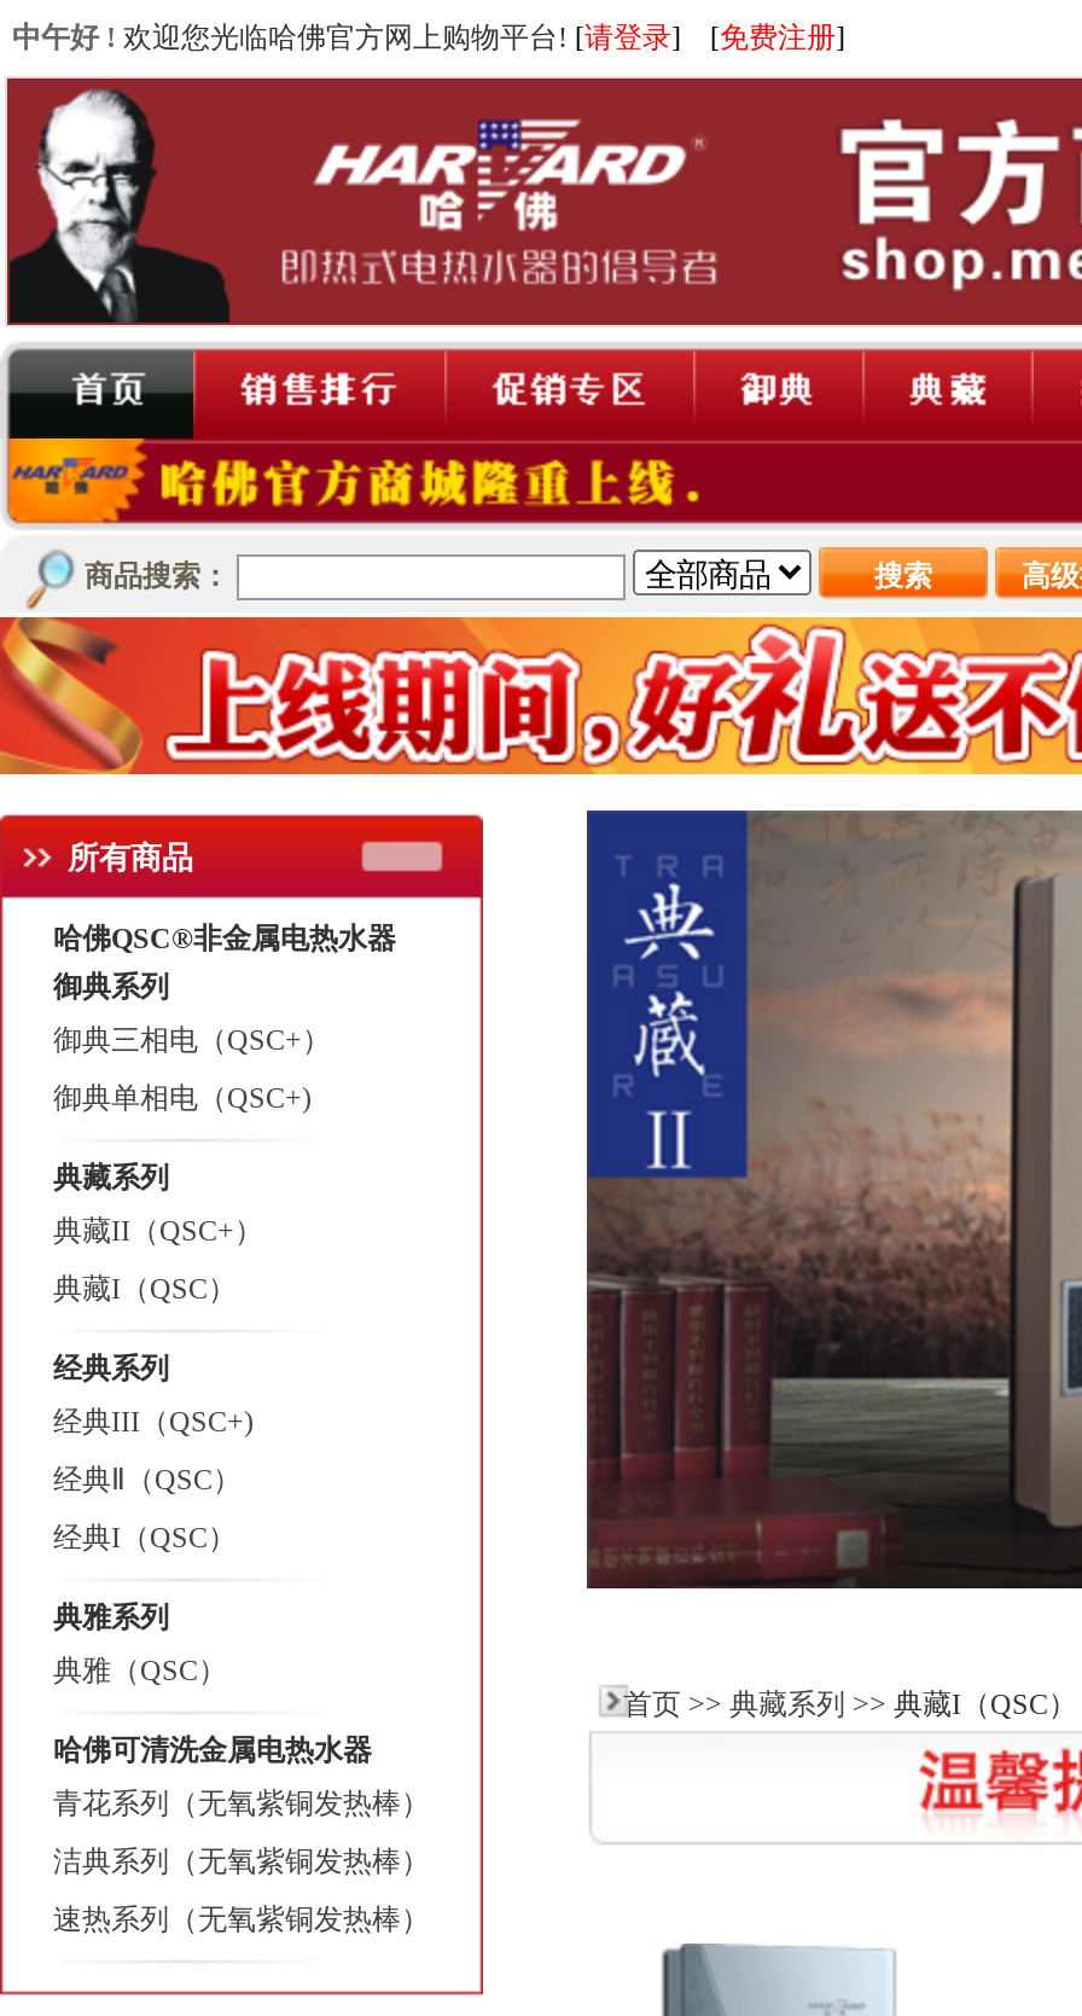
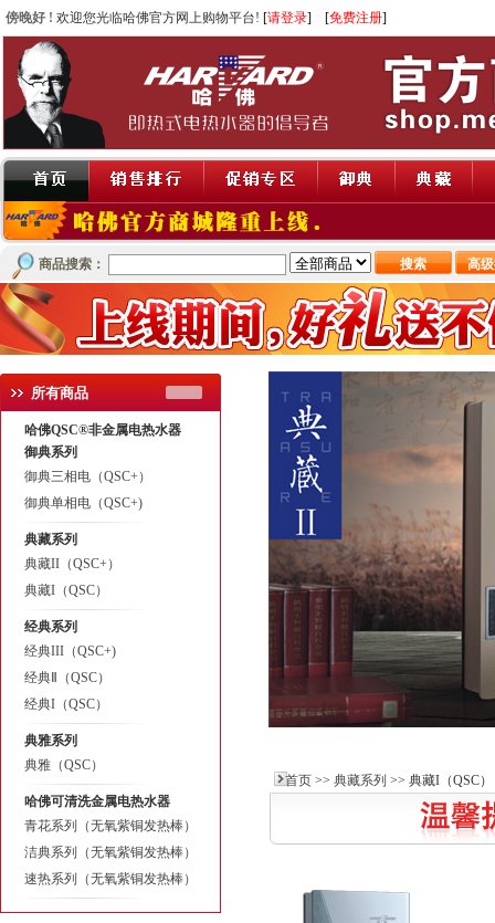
[12,21,681,54] 中午好 !欢迎您光临哈佛官方网上购物平台! [请登录] -> [6,10,312,25] 傍晚好 !欢迎您光临哈佛官方网上购物平台! [请登录]

